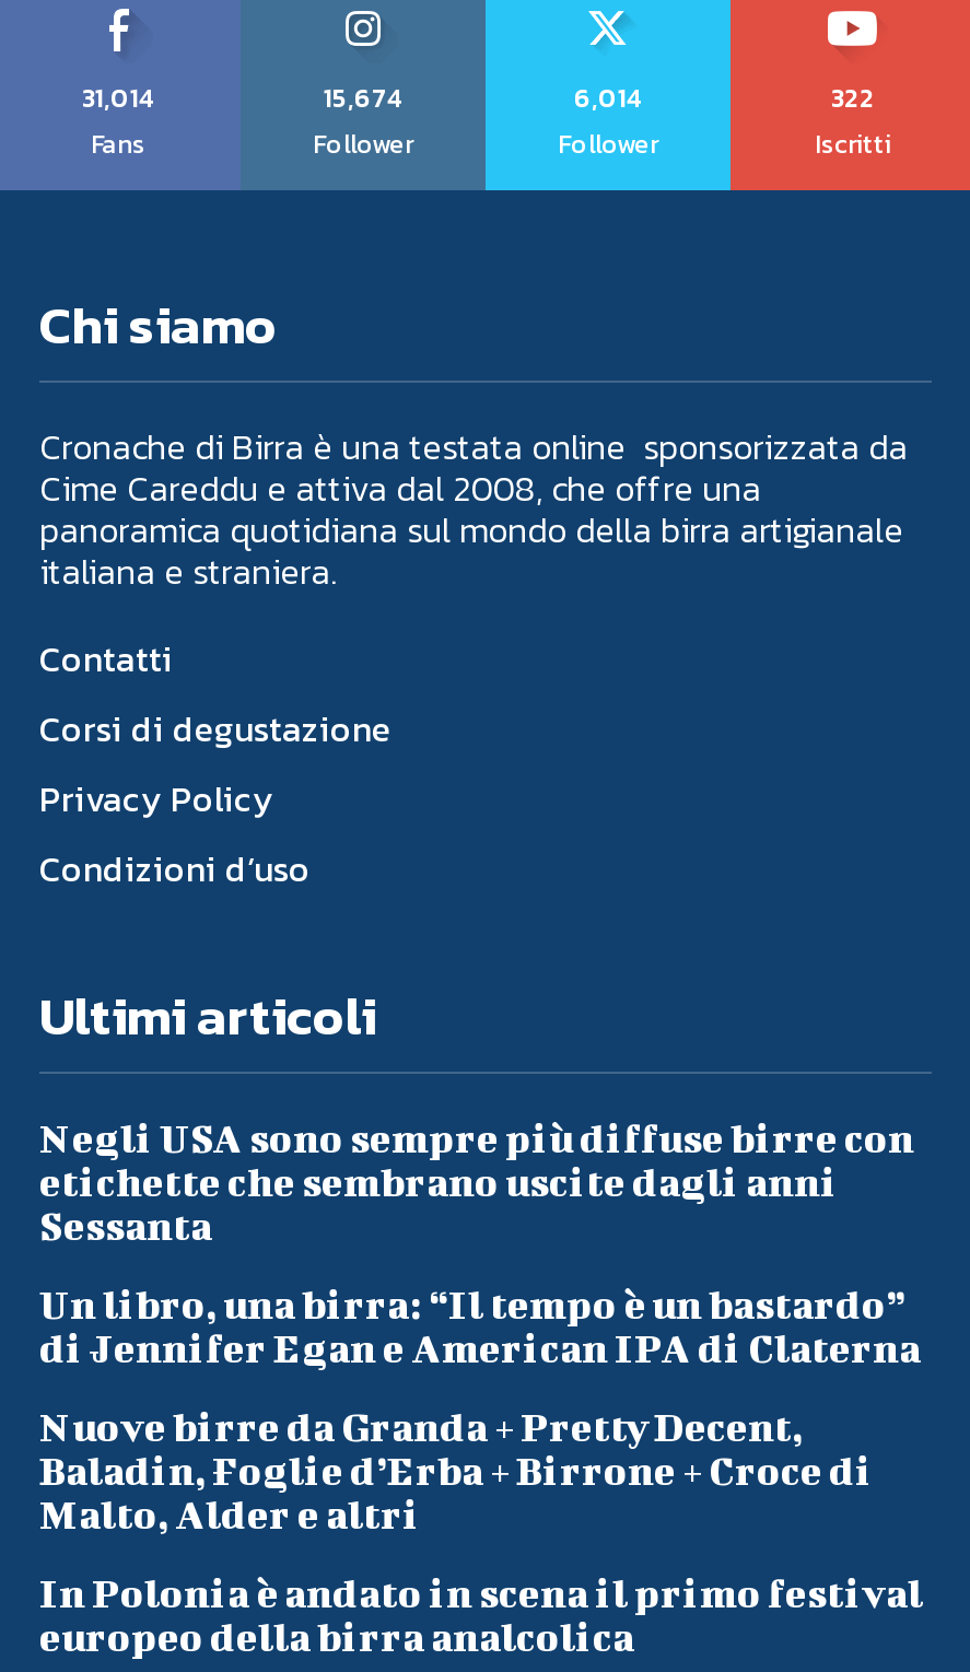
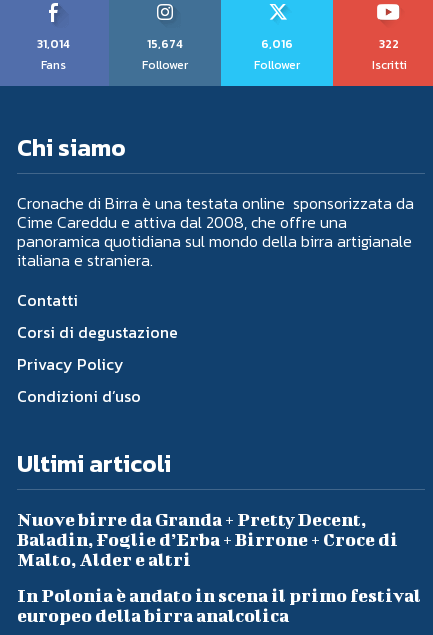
[574,78,642,117] 6,014 -> [261,35,293,53] 6,016
[39,1114,921,1370] Negli USA sono sempre più diffuse birre con | etichette che sembrano uscite dagli anni | Sessanta | Un libro, una birra: “Il tempo è un bastardo” | di Jennifer Egan e American IPA di Claterna -> none

